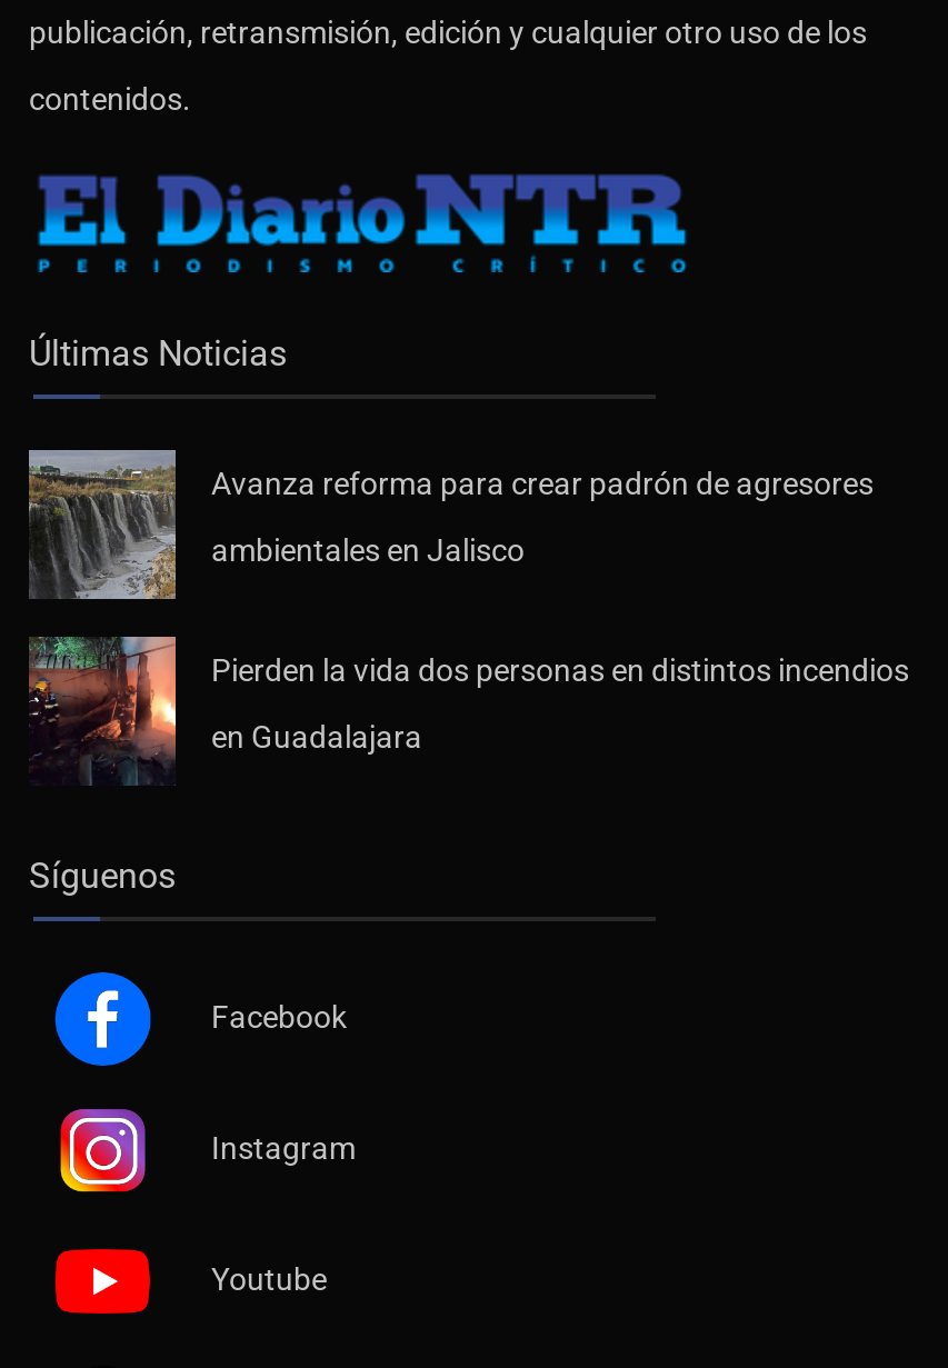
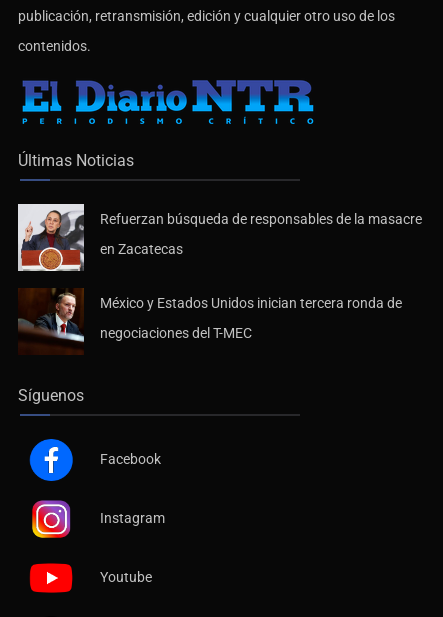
[29,450,874,599] [image] | Avanza reforma para crear padrón de agresores -> [17,205,422,271] [image] | Refuerzan búsqueda de responsables de la masacre
[211,532,531,567] ambientales en Jalisco -> [100,241,183,257] en Zacatecas
[29,635,909,786] [image] | Pierden la vida dos personas en distintos incendios -> [18,288,402,355] [image] | México y Estados Unidos inician tercera ronda de
[211,718,422,754] en Guadalajara -> [100,325,252,341] negociaciones del T-MEC

